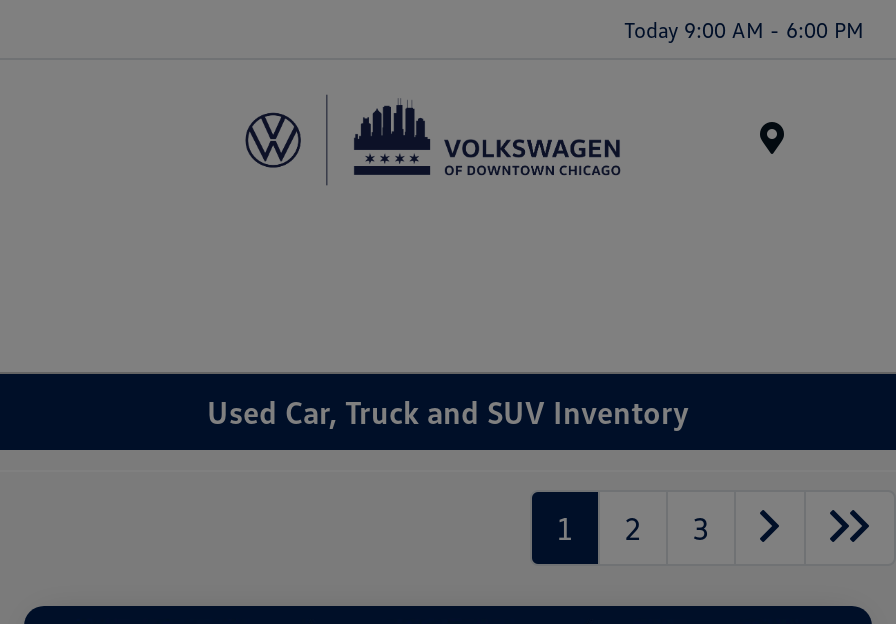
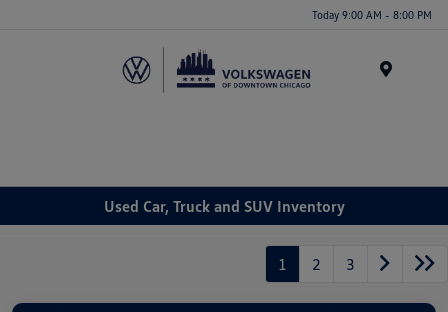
[624,15,864,41] Today 9:00 AM - 6:00 PM -> [312,7,432,20] Today 9:00 AM - 8:00 PM

